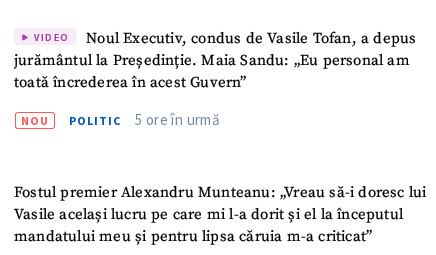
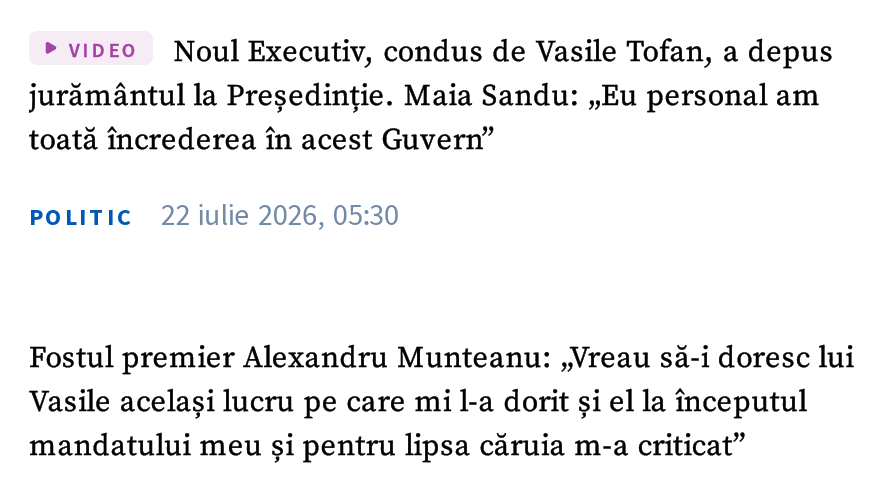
[21,113,49,128] NOU -> none
[135,110,220,129] 5 ore în urmă -> [161,195,399,233] 22 iulie 2026, 05:30

